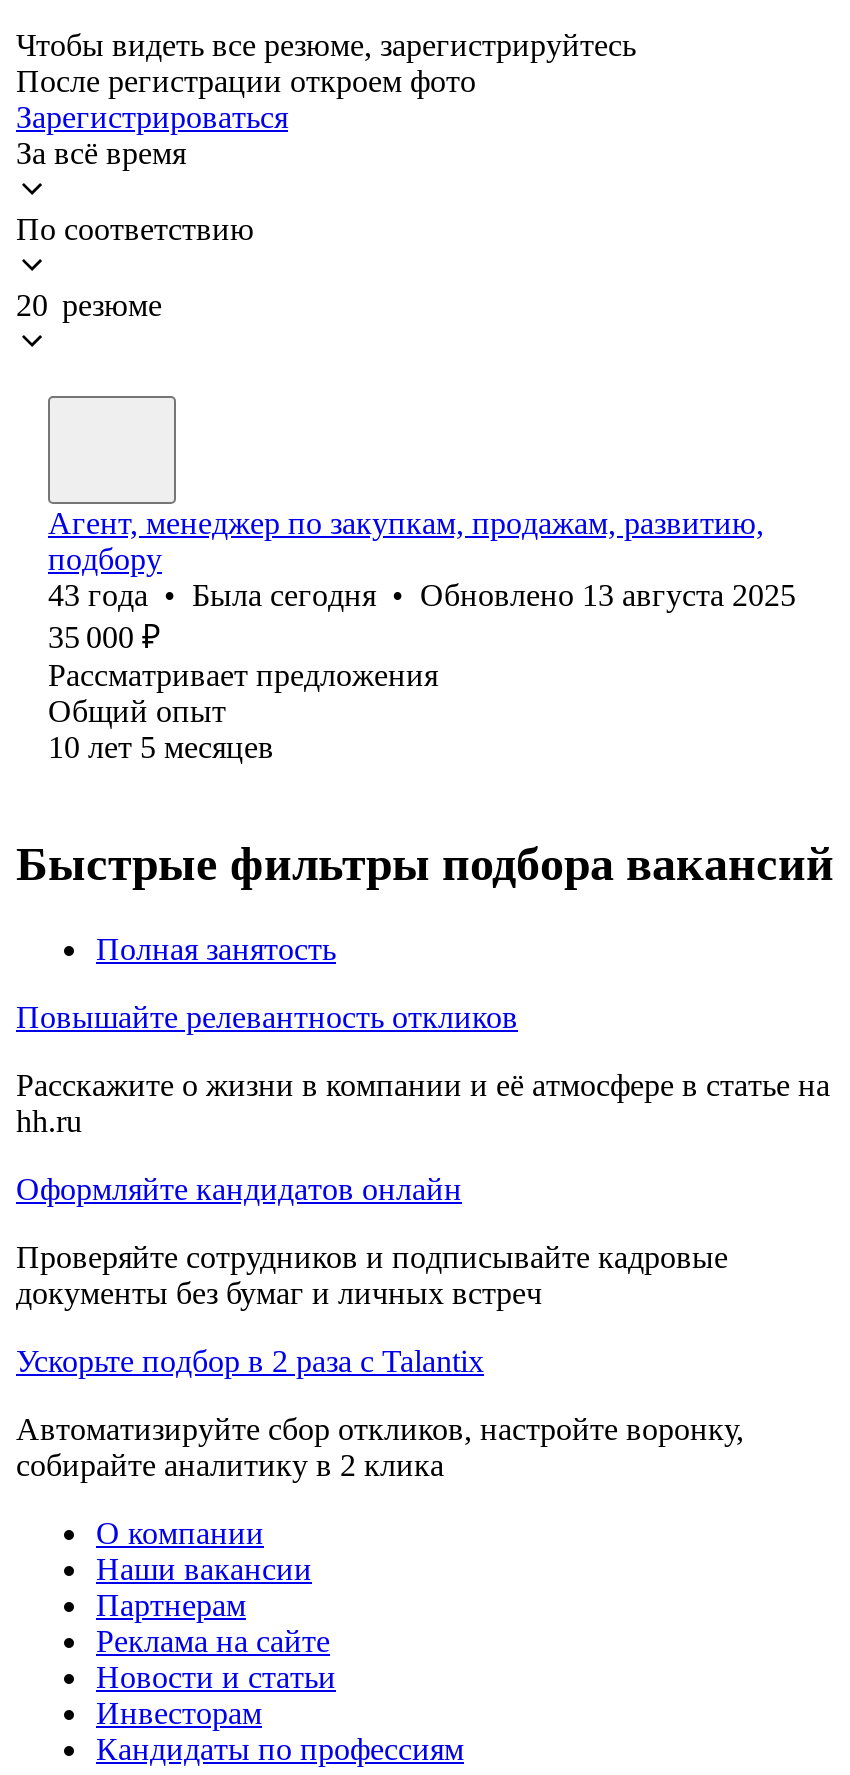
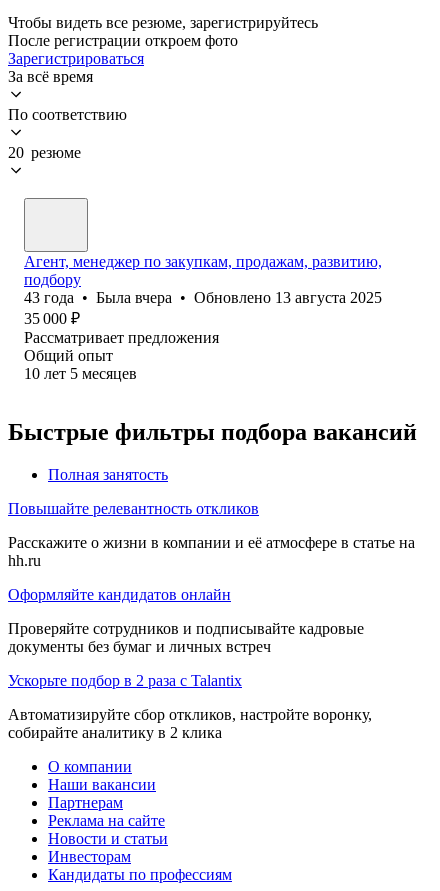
[48,578,796,612] 43 года • Была сегодня • Обновлено 13 августа 2025 -> [24,289,382,306] 43 года • Была вчера • Обновлено 13 августа 2025

